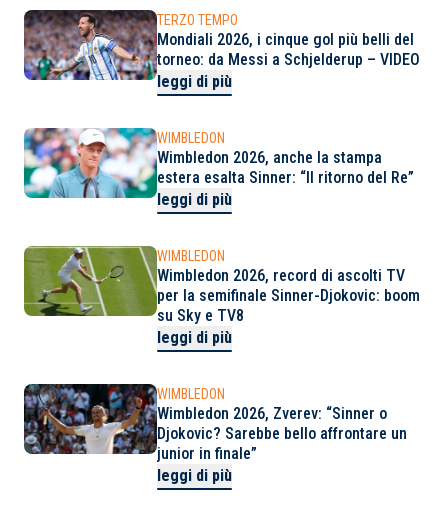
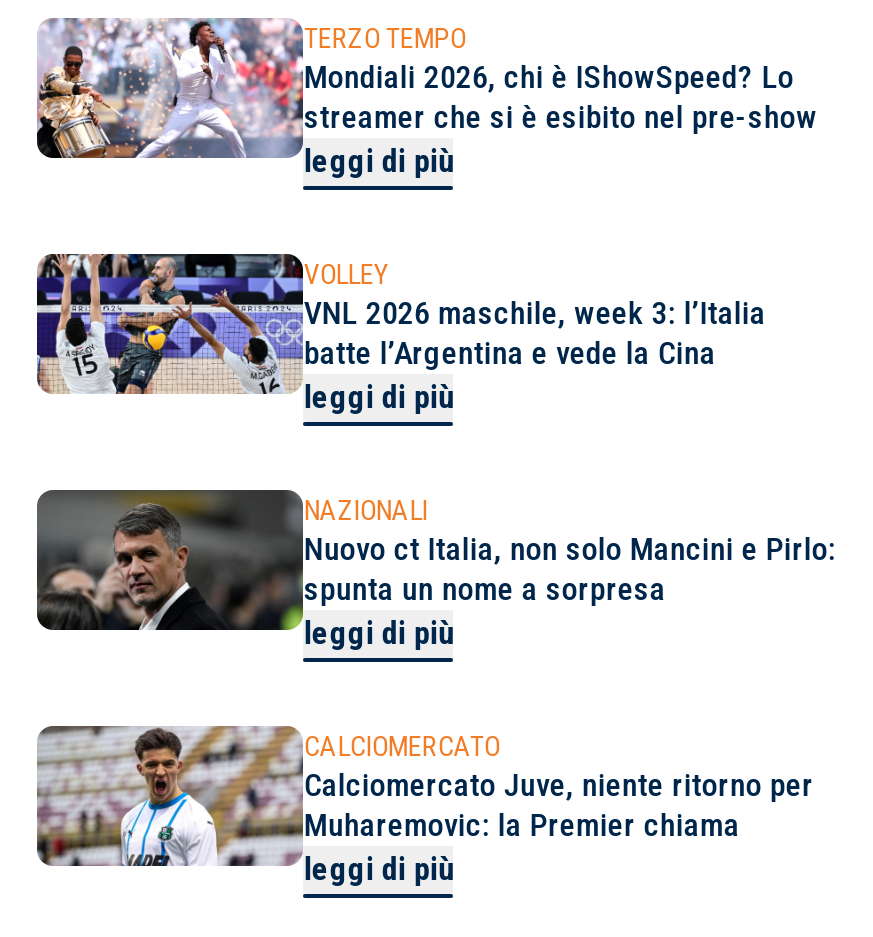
[23,9,420,81] [image] | Mondiali 2026, i cinque gol più belli del | torneo: da Messi a Schjelderup – VIDEO -> [35,18,818,160] [image] | Mondiali 2026, chi è IShowSpeed? Lo | streamer che si è esibito nel pre-show
[23,127,414,199] [image] | WIMBLEDON | Wimbledon 2026, anche la stampa | estera esalta Sinner: “Il ritorno del Re” -> [35,252,766,396] [image] | VOLLEY | VNL 2026 maschile, week 3: l’Italia | batte l’Argentina e vede la Cina
[24,245,420,325] [image] | WIMBLEDON | Wimbledon 2026, record di ascolti TV | per la semifinale Sinner-Djokovic: boom | su Sky e TV8 -> [37,488,836,632] [image] | NAZIONALI | Nuovo ct Italia, non solo Mancini e Pirlo: | spunta un nome a sorpresa
[23,383,407,463] [image] | WIMBLEDON | Wimbledon 2026, Zverev: “Sinner o | Djokovic? Sarebbe bello affrontare un | junior in finale” -> [37,724,814,866] [image] | CALCIOMERCATO | Calciomercato Juve, niente ritorno per | Muharemovic: la Premier chiama

